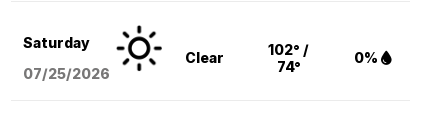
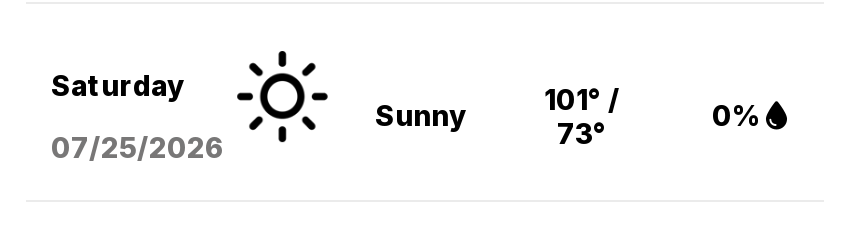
[185,41,309,75] Clear | 102° / | 74° -> [375,83,620,151] Sunny | 101° / | 73°

